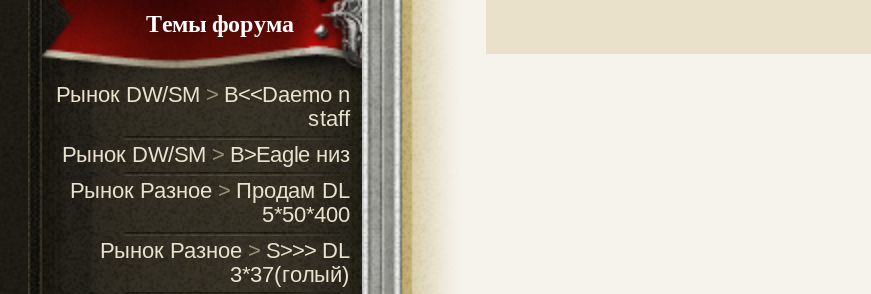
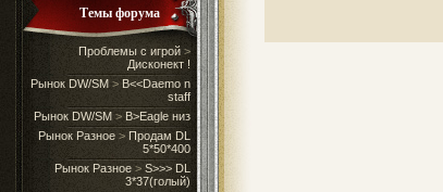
none -> [78,44,190,71] Проблемы с игрой > | Дисконект !

